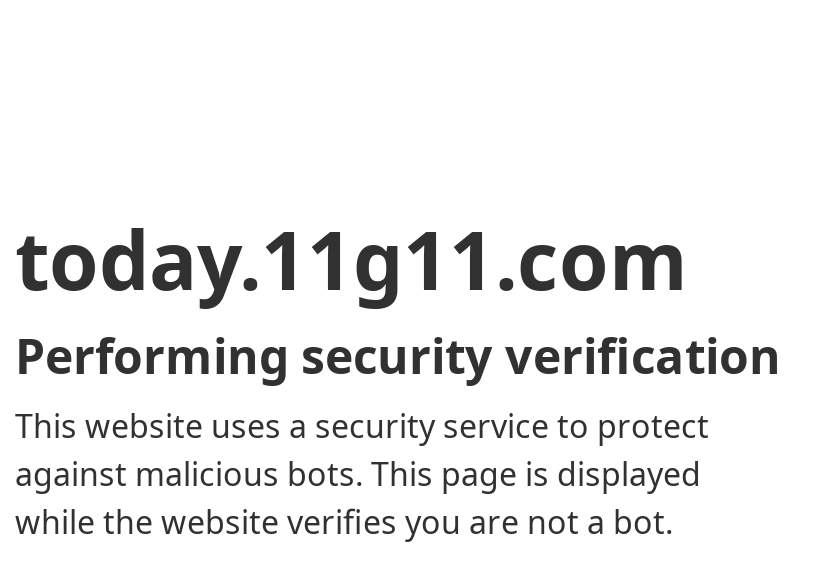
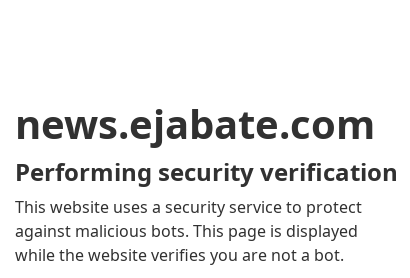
[15,204,687,314] today.11g11.com -> [15,96,375,151] news.ejabate.com

